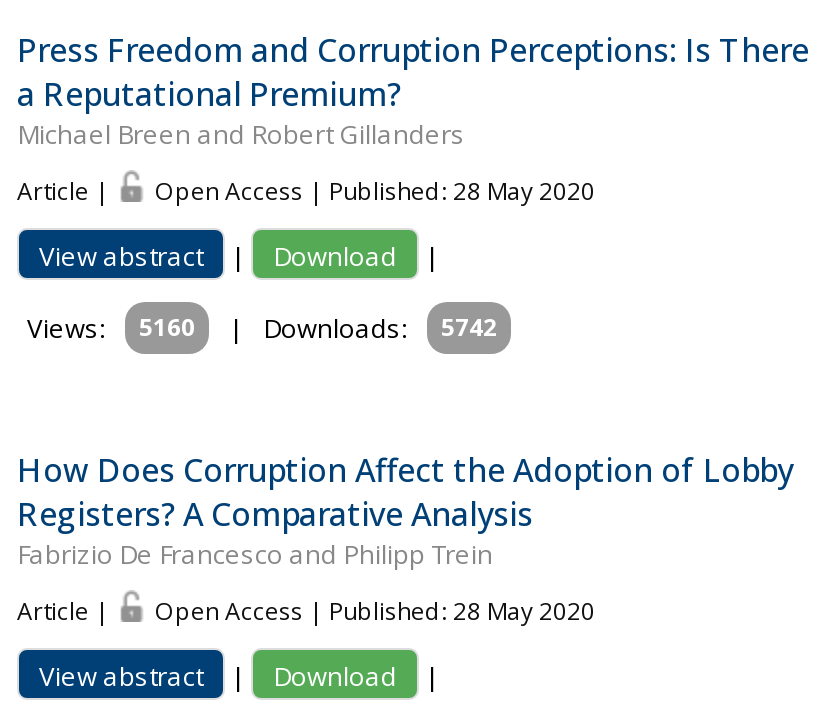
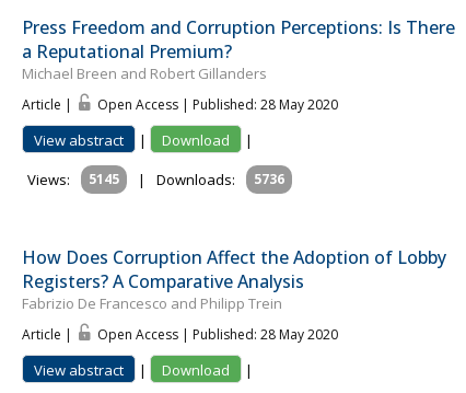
[139,310,195,344] 5160 -> [89,170,119,189] 5145
[441,310,497,344] 5742 -> [254,170,284,189] 5736

